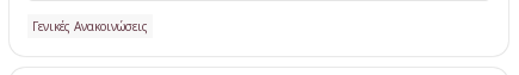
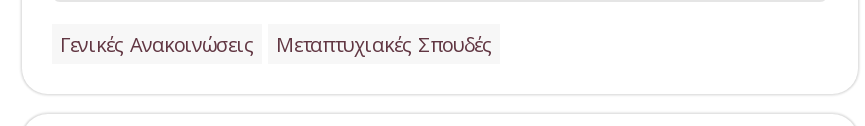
none -> [276,31,492,59] Μεταπτυχιακές Σπουδές

